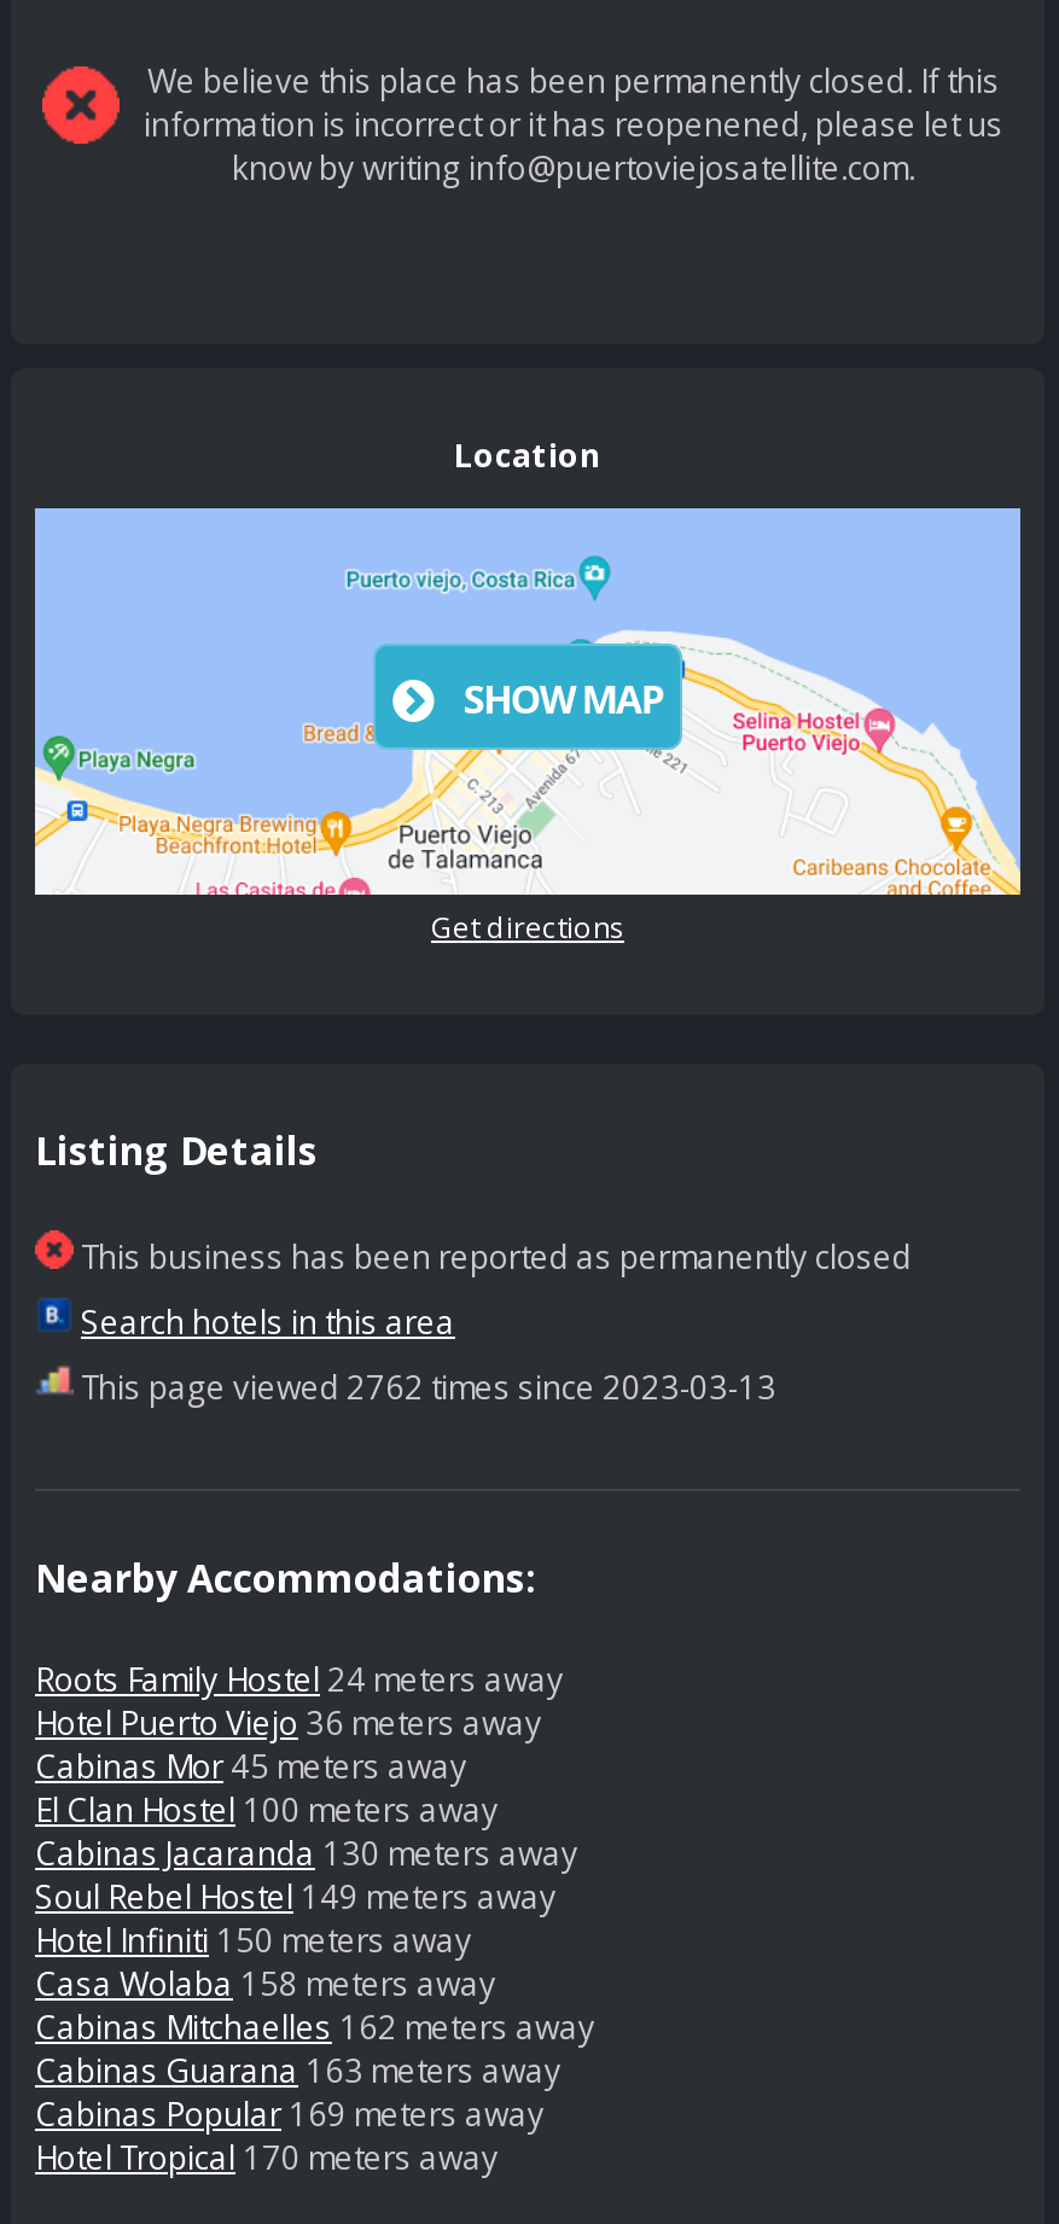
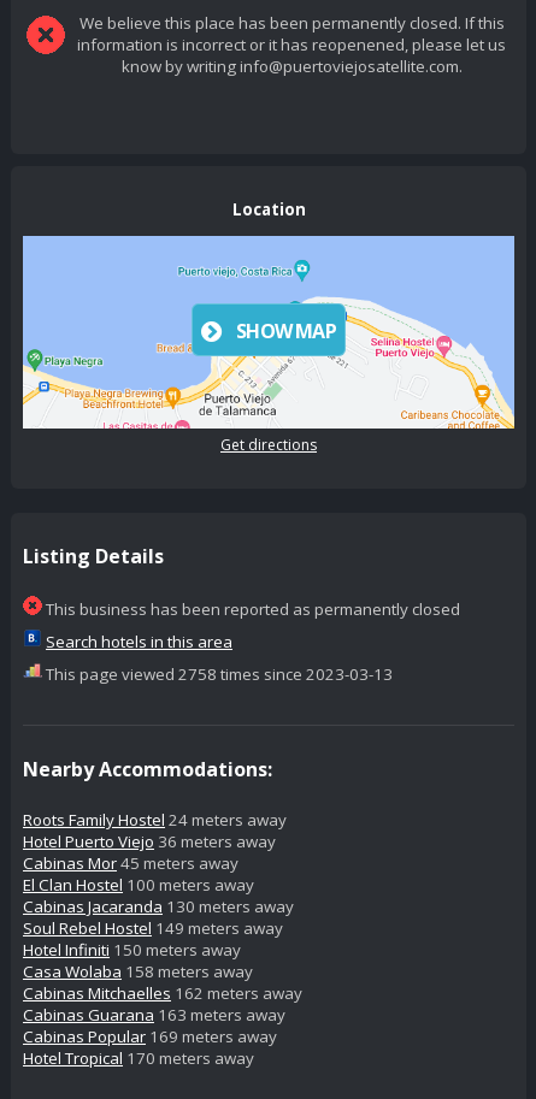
[74,1365,776,1408] This page viewed 2762 times since 2023-03-13 -> [42,663,393,684] This page viewed 2758 times since 2023-03-13

